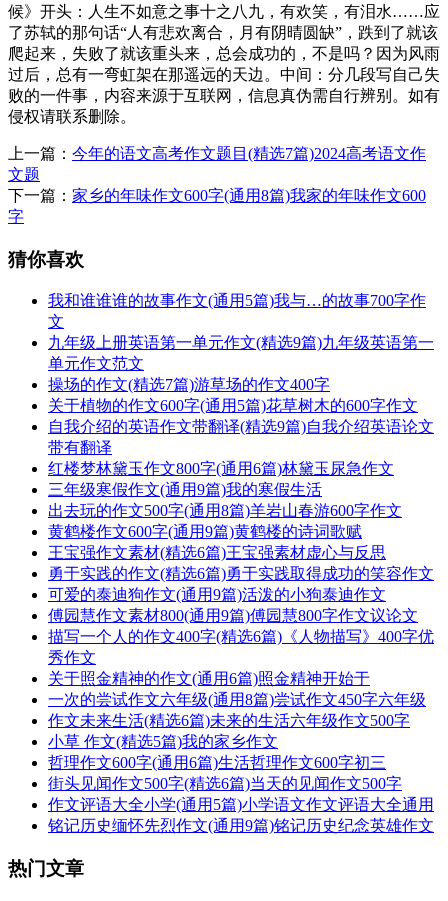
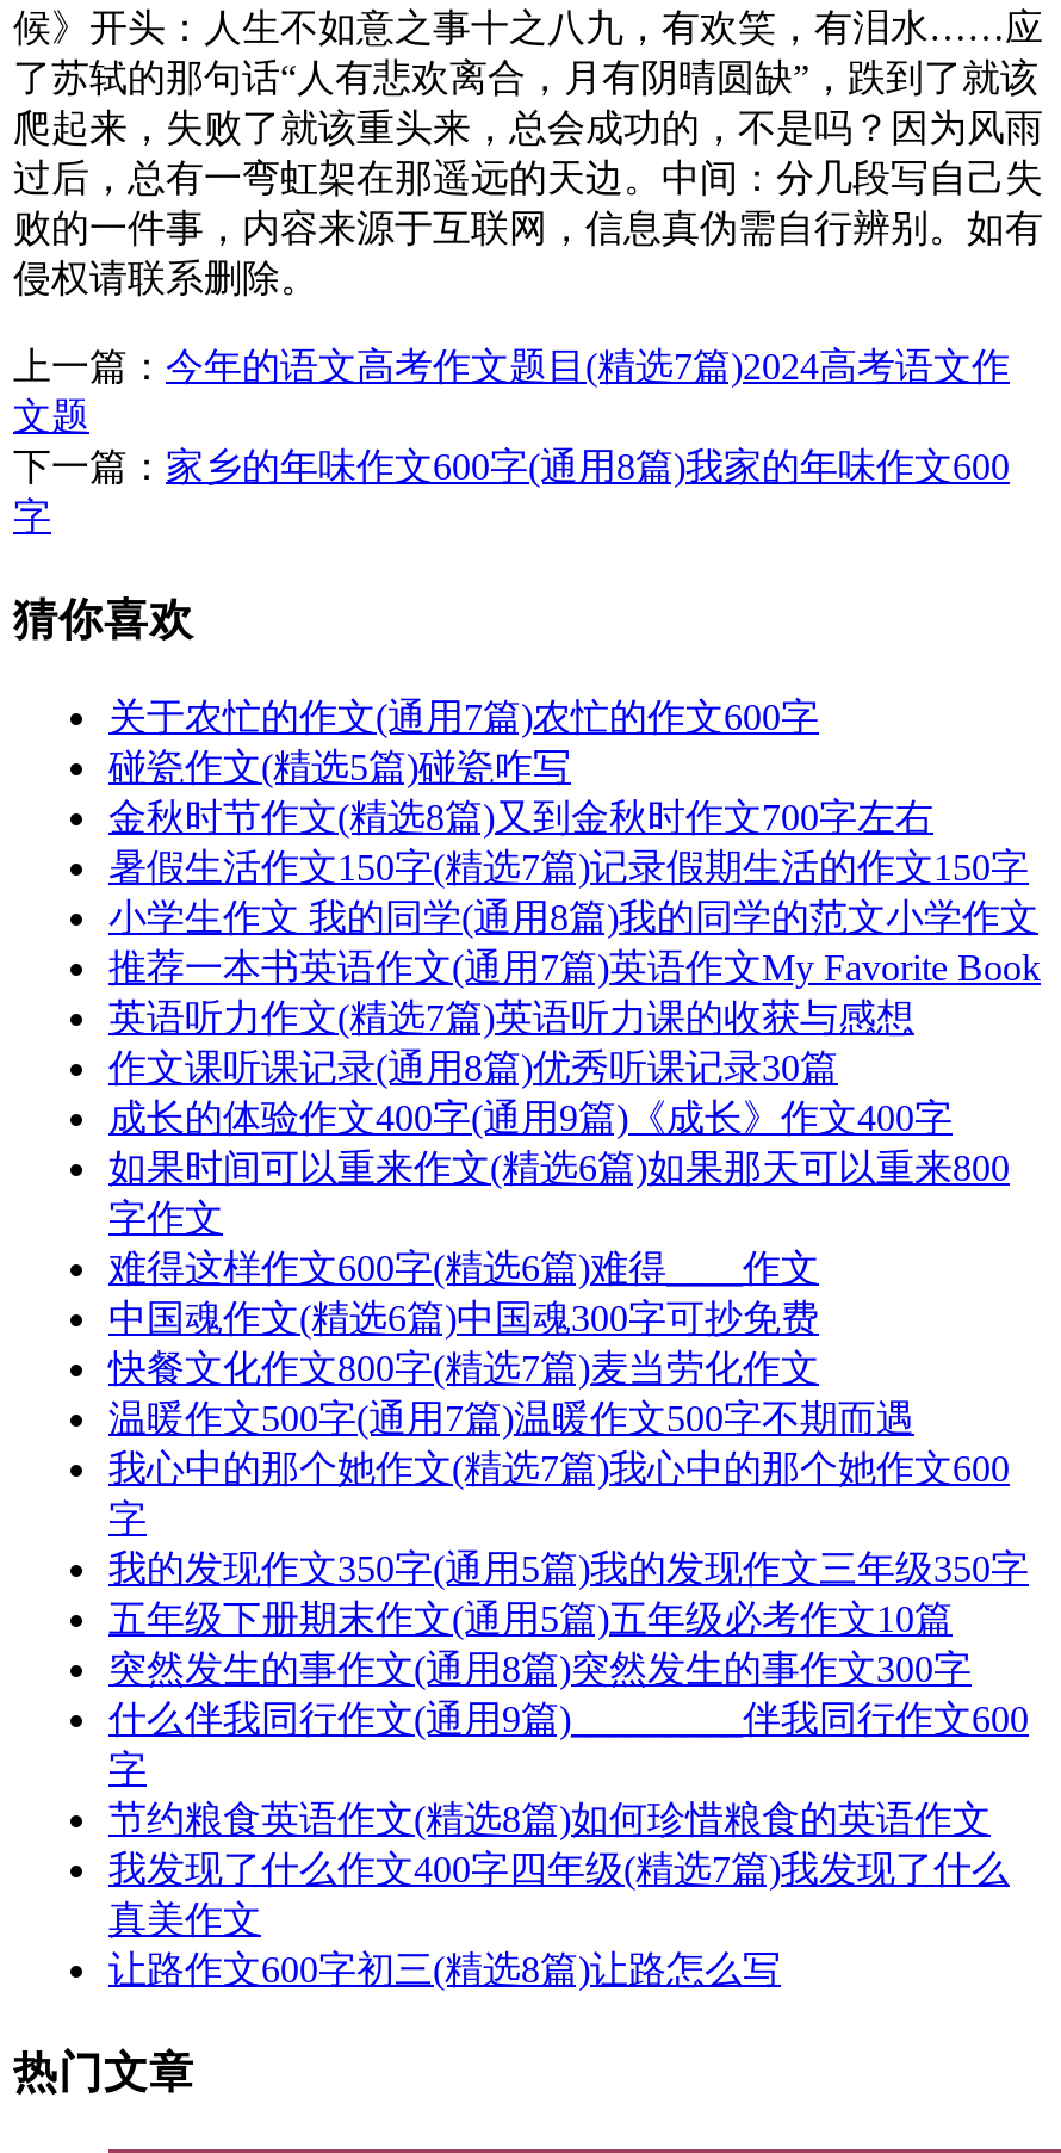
[48,292,434,834] 我和谁谁谁的故事作文(通用5篇)我与…的故事700字作 | 文 | 九年级上册英语第一单元作文(精选9篇)九年级英语第一 | 单元作文范文 | 操场的作文(精选7篇)游草场的作文400字 | 关于植物的作文600字(通用5篇)花草树木的600字作文 | 自我介绍的英语作文带翻译(精选9篇)自我介绍英语论文 | 带有翻译 | 红楼梦林黛玉作文800字(通用6篇)林黛玉尿急作文 | 三年级寒假作文(通用9篇)我的寒假生活 | 出去玩的作文500字(通用8篇)羊岩山春游600字作文 | 黄鹤楼作文600字(通用9篇)黄鹤楼的诗词歌赋 | 王宝强作文素材(精选6篇)王宝强素材虚心与反思 | 勇于实践的作文(精选6篇)勇于实践取得成功的笑容作文 | 可爱的泰迪狗作文(通用9篇)活泼的小狗泰迪作文 | 傅园慧作文素材800(通用9篇)傅园慧800字作文议论文 | 描写一个人的作文400字(精选6篇)《人物描写》400字优 | 秀作文 | 关于照金精神的作文(通用6篇)照金精神开始于 | 一次的尝试作文六年级(通用8篇)尝试作文450字六年级 | 作文未来生活(精选6篇)未来的生活六年级作文500字 | 小草 作文(精选5篇)我的家乡作文 | 哲理作文600字(通用6篇)生活哲理作文600字初三 | 街头见闻作文500字(精选6篇)当天的见闻作文500字 | 作文评语大全小学(通用5篇)小学语文作文评语大全通用 | 铭记历史缅怀先烈作文(通用9篇)铭记历史纪念英雄作文 -> [108,697,1041,1990] 关于农忙的作文(通用7篇)农忙的作文600字 | 碰瓷作文(精选5篇)碰瓷咋写 | 金秋时节作文(精选8篇)又到金秋时作文700字左右 | 暑假生活作文150字(精选7篇)记录假期生活的作文150字 | 小学生作文 我的同学(通用8篇)我的同学的范文小学作文 | 推荐一本书英语作文(通用7篇)英语作文My Favorite Book | 英语听力作文(精选7篇)英语听力课的收获与感想 | 作文课听课记录(通用8篇)优秀听课记录30篇 | 成长的体验作文400字(通用9篇)《成长》作文400字 | 如果时间可以重来作文(精选6篇)如果那天可以重来800 | 字作文 | 难得这样作文600字(精选6篇)难得____作文 | 中国魂作文(精选6篇)中国魂300字可抄免费 | 快餐文化作文800字(精选7篇)麦当劳化作文 | 温暖作文500字(通用7篇)温暖作文500字不期而遇 | 我心中的那个她作文(精选7篇)我心中的那个她作文600 | 字 | 我的发现作文350字(通用5篇)我的发现作文三年级350字 | 五年级下册期末作文(通用5篇)五年级必考作文10篇 | 突然发生的事作文(通用8篇)突然发生的事作文300字 | 什么伴我同行作文(通用9篇)_________伴我同行作文600 | 字 | 节约粮食英语作文(精选8篇)如何珍惜粮食的英语作文 | 我发现了什么作文400字四年级(精选7篇)我发现了什么 | 真美作文 | 让路作文600字初三(精选8篇)让路怎么写

